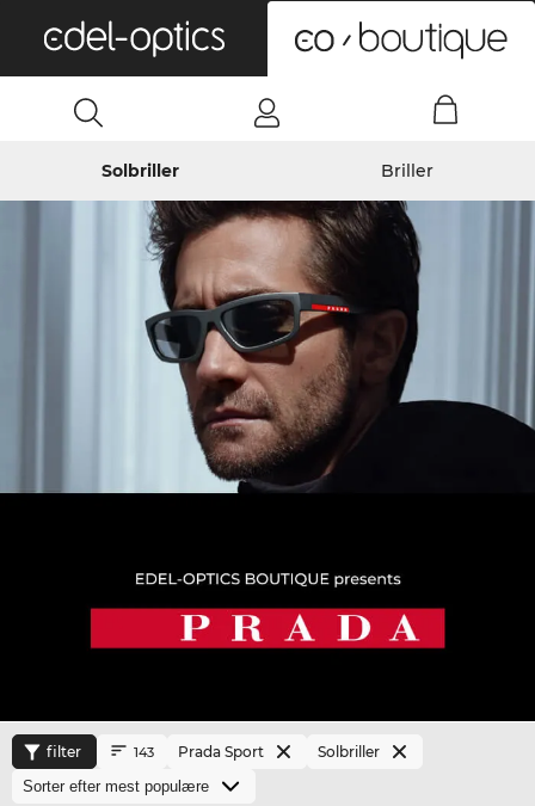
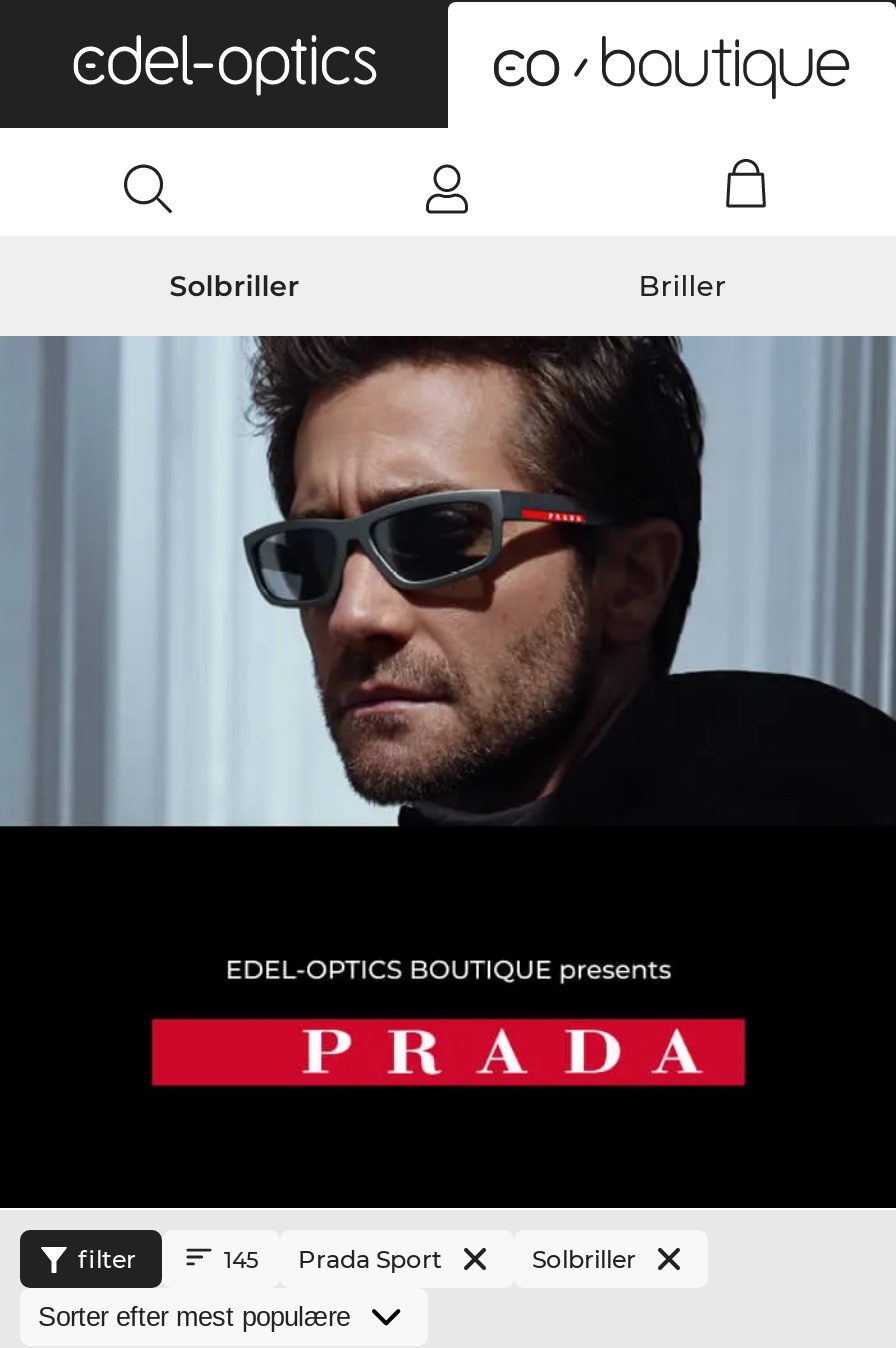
[134,743,264,761] 143 Prada Sport -> [224,1244,442,1274] 145 Prada Sport

